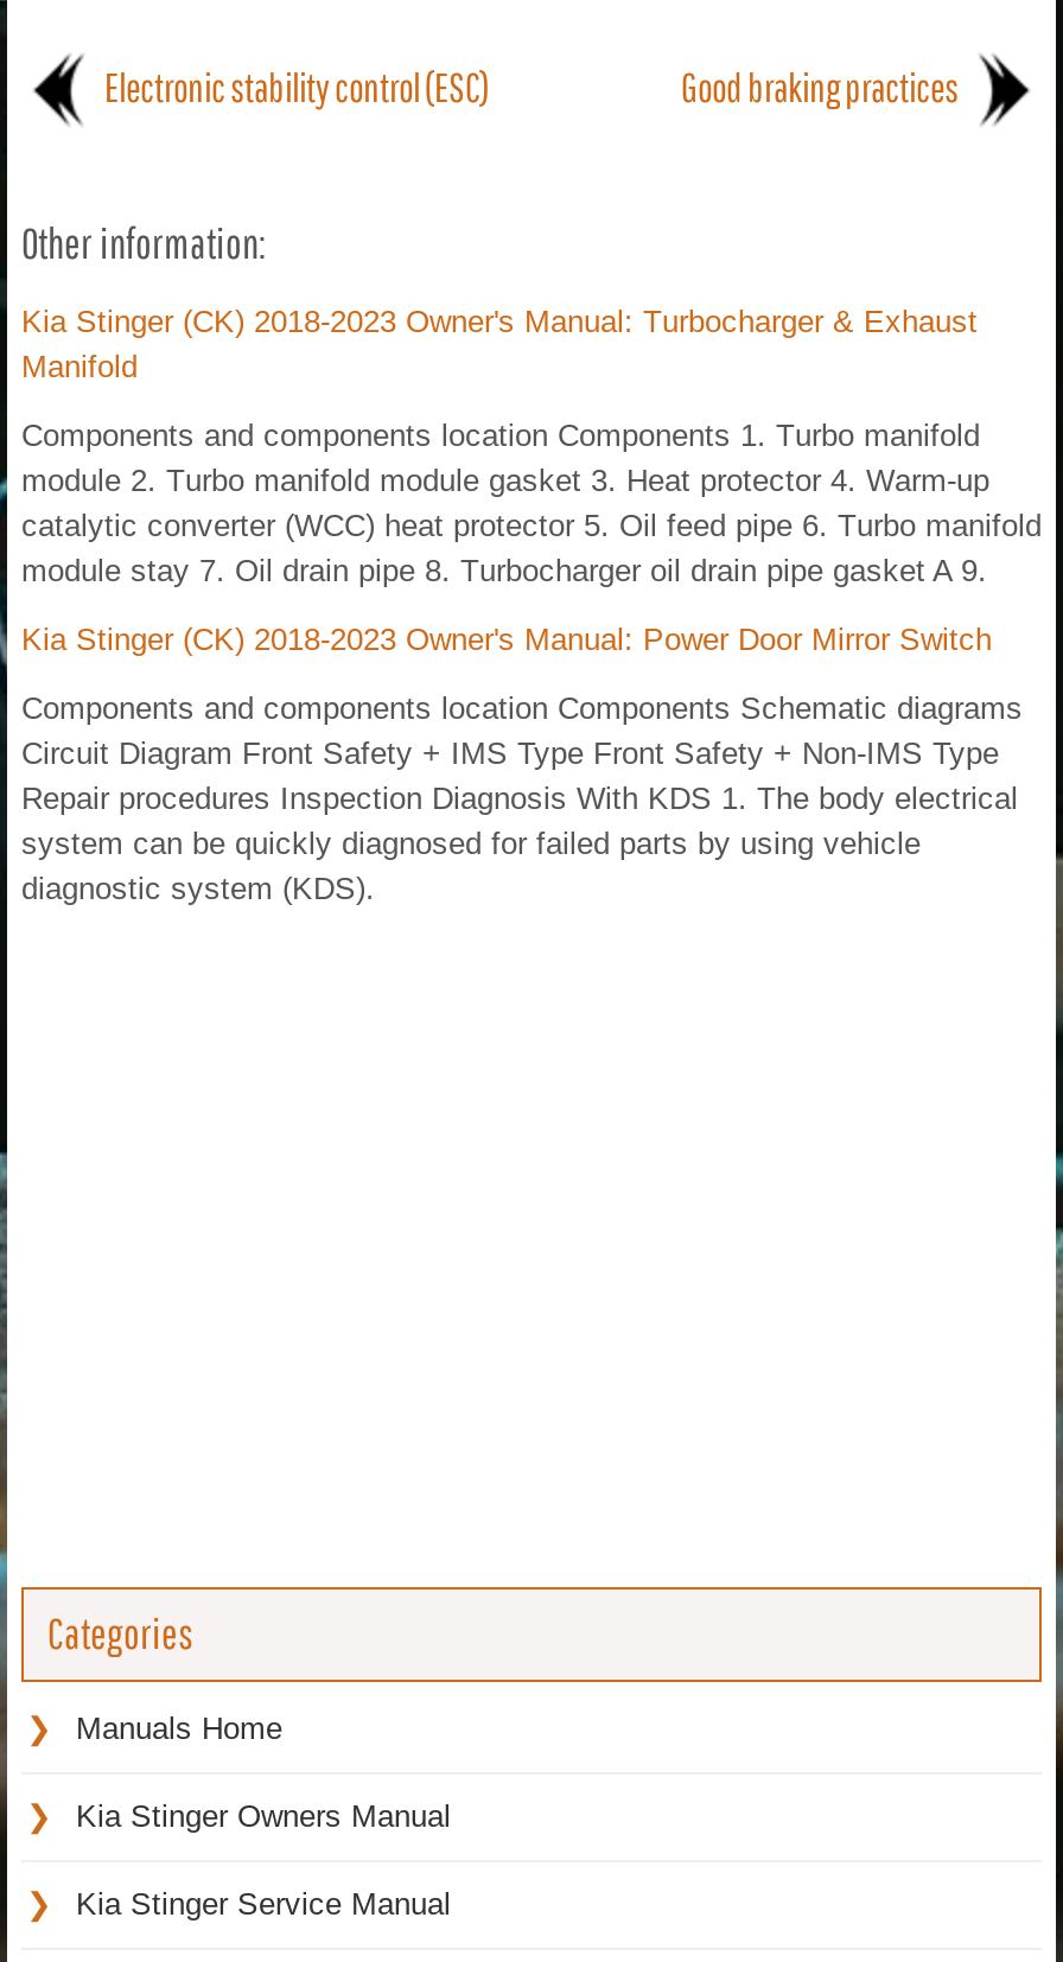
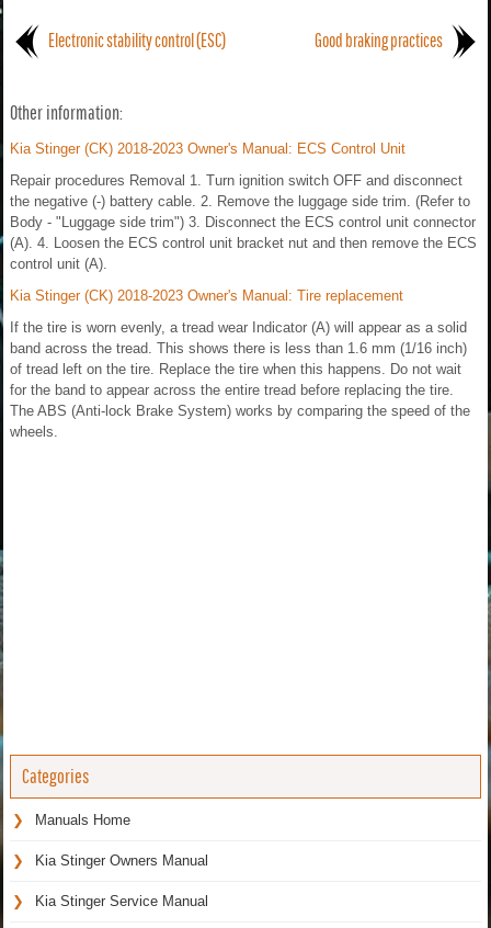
[21,303,978,384] Kia Stinger (CK) 2018-2023 Owner's Manual: Turbocharger & Exhaust | Manifold -> [10,140,406,157] Kia Stinger (CK) 2018-2023 Owner's Manual: ECS Control Unit
[21,417,1042,588] Components and components location Components 1. Turbo manifold | module 2. Turbo manifold module gasket 3. Heat protector 4. Warm-up | catalytic converter (WCC) heat protector 5. Oil feed pipe 6. Turbo manifold | module stay 7. Oil drain pipe 8. Turbocharger oil drain pipe gasket A 9. -> [10,172,477,272] Repair procedures Removal 1. Turn ignition switch OFF and disconnect | the negative (-) battery cable. 2. Remove the luggage side trim. (Refer to | Body - "Luggage side trim") 3. Disconnect the ECS control unit connector | (A). 4. Loosen the ECS control unit bracket nut and then remove the ECS | control unit (A).
[21,621,992,656] Kia Stinger (CK) 2018-2023 Owner's Manual: Power Door Mirror Switch -> [10,287,403,304] Kia Stinger (CK) 2018-2023 Owner's Manual: Tire replacement
[21,690,1023,906] Components and components location Components Schematic diagrams | Circuit Diagram Front Safety + IMS Type Front Safety + Non-IMS Type | Repair procedures Inspection Diagnosis With KDS 1. The body electrical | system can be quickly diagnosed for failed parts by using vehicle | diagnostic system (KDS). -> [10,319,470,440] If the tire is worn evenly, a tread wear Indicator (A) will appear as a solid | band across the tread. This shows there is less than 1.6 mm (1/16 inch) | of tread left on the tire. Replace the tire when this happens. Do not wait | for the band to appear across the entire tread before replacing the tire. | The ABS (Anti-lock Brake System) works by comparing the speed of the | wheels.

